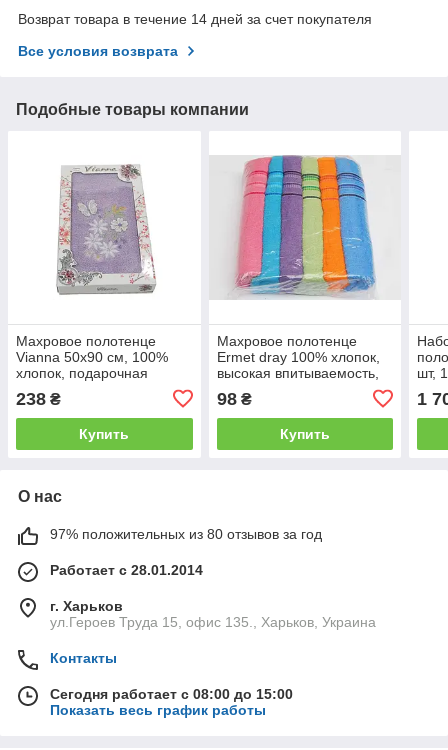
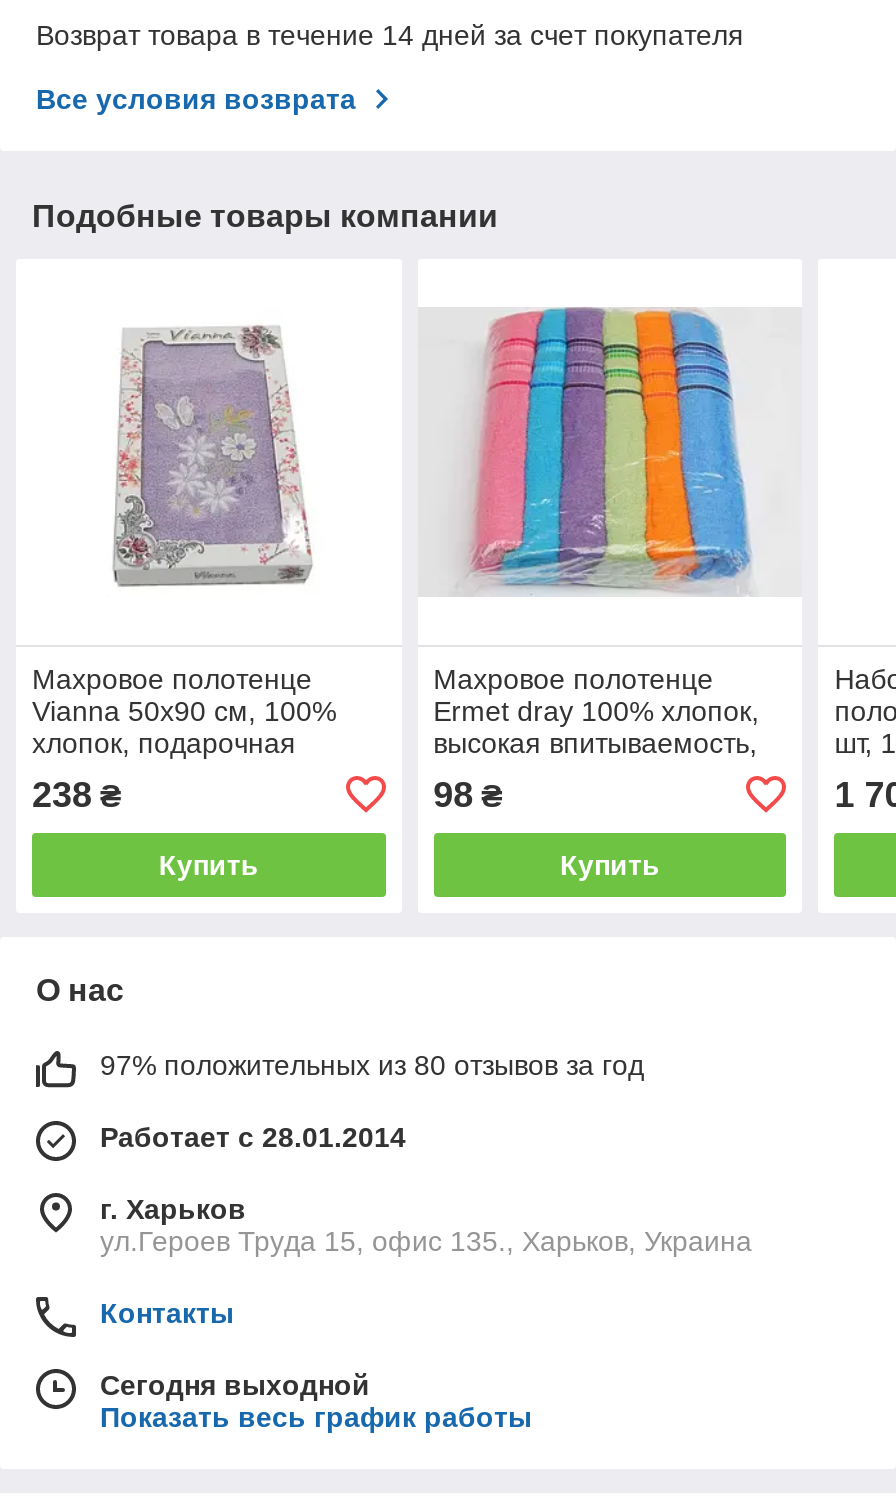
[50,686,293,702] Сегодня работает с 08:00 до 15:00 -> [100,1369,370,1401] Сегодня выходной

